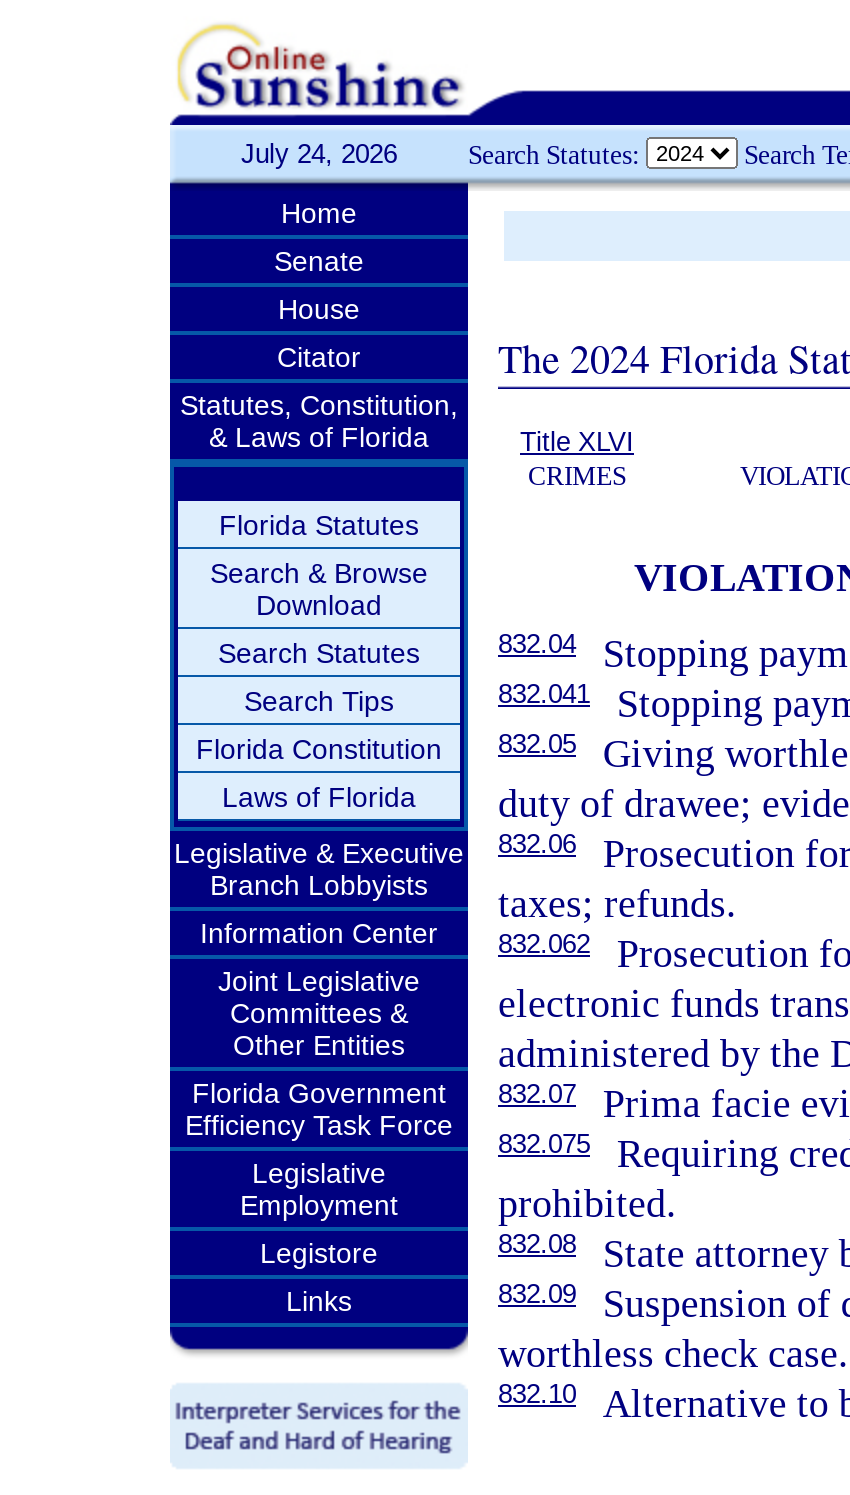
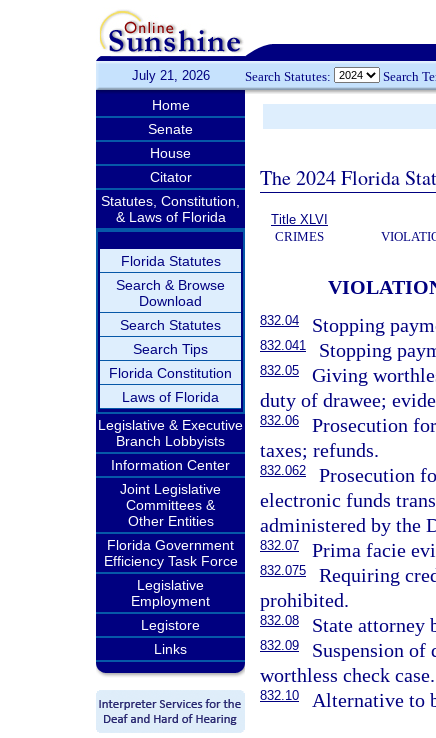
[241,139,397,169] July 24, 2026 -> [131,68,209,83] July 21, 2026

